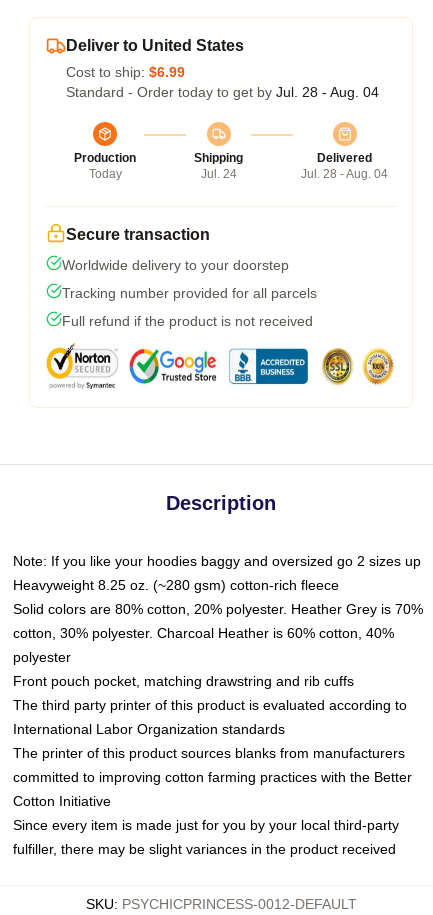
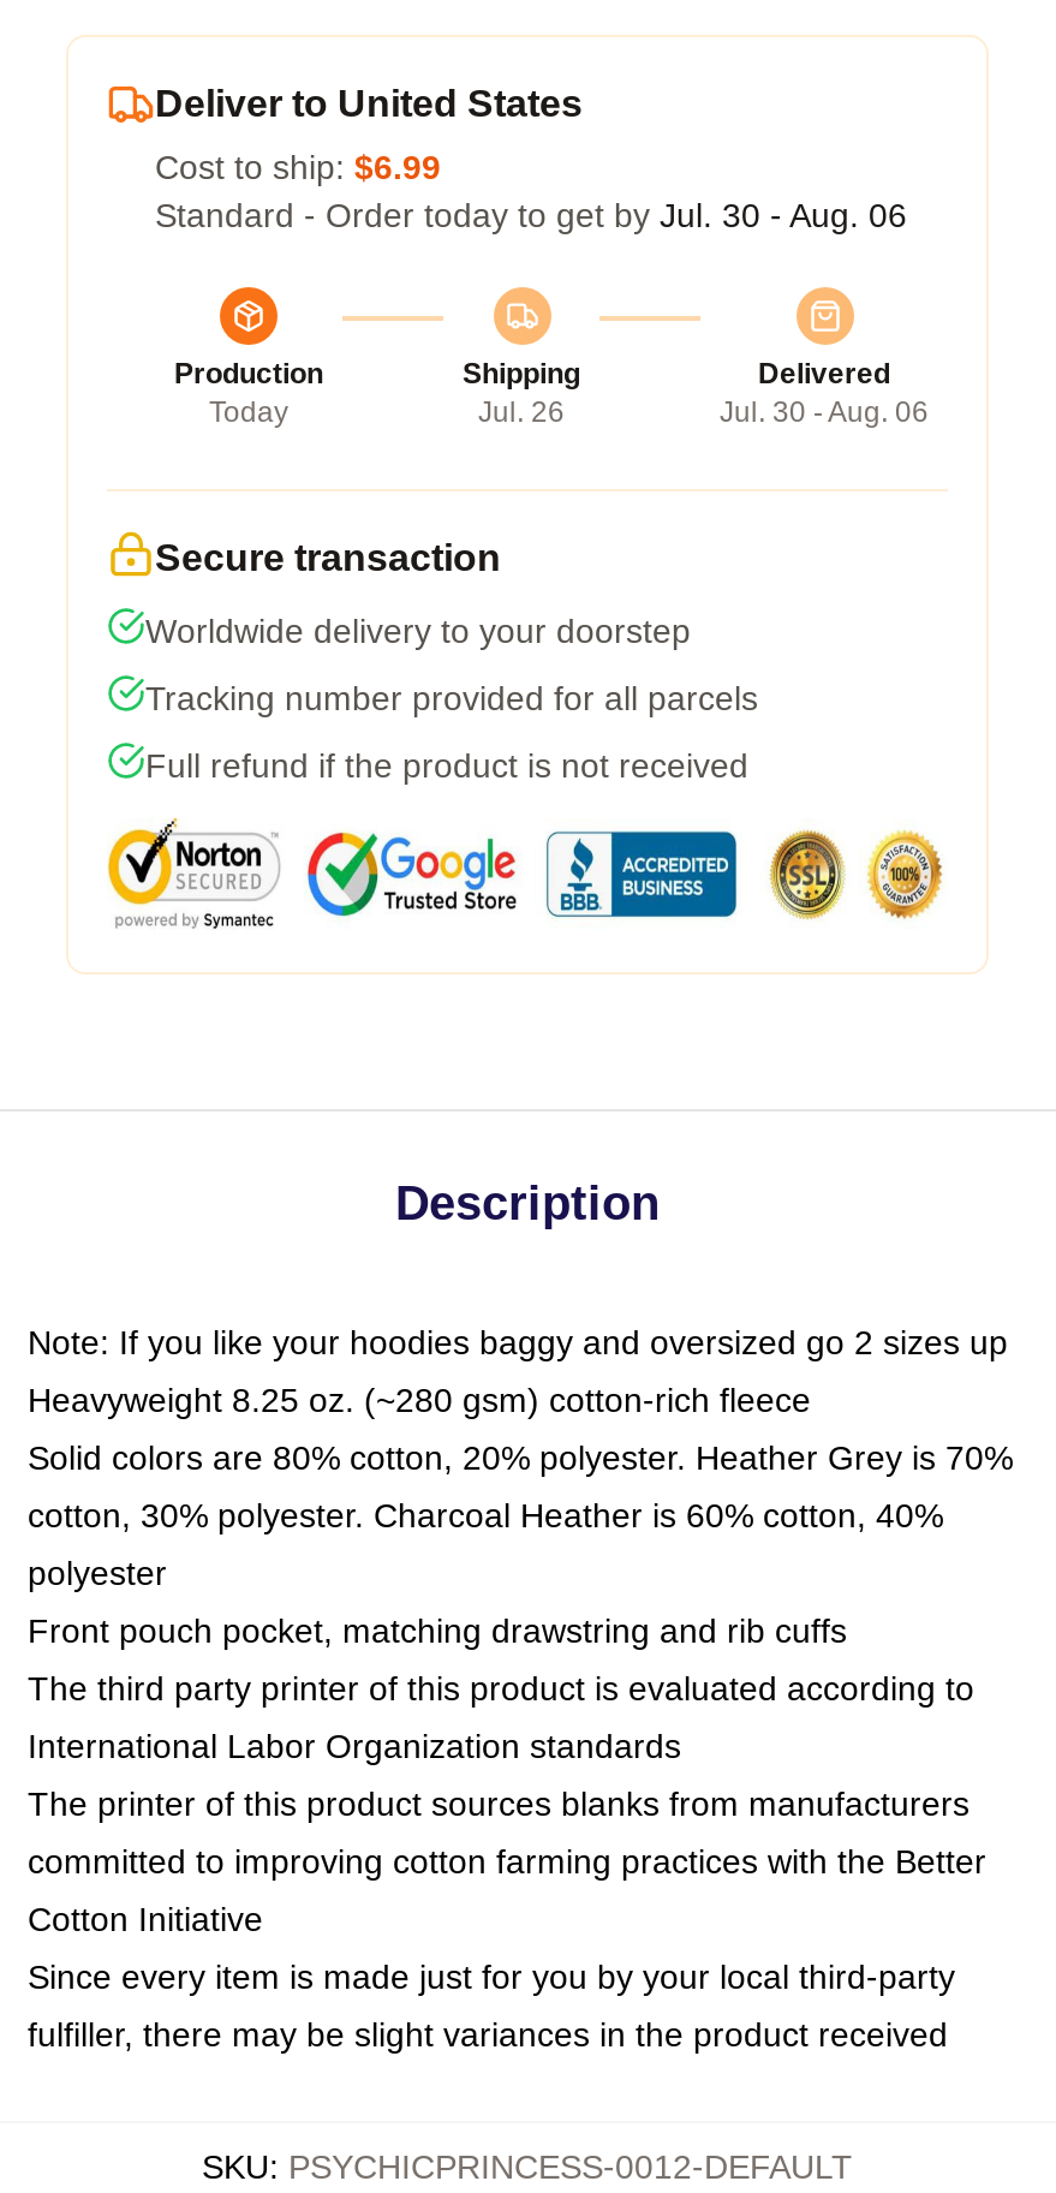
[66,84,379,100] Standard - Order today to get by Jul. 28 - Aug. 04 -> [155,196,907,234] Standard - Order today to get by Jul. 30 - Aug. 06
[200,167,236,181] Jul. 24 -> [478,395,565,429] Jul. 26
[301,167,388,181] Jul. 28 - Aug. 04 -> [720,395,929,429] Jul. 30 - Aug. 06

